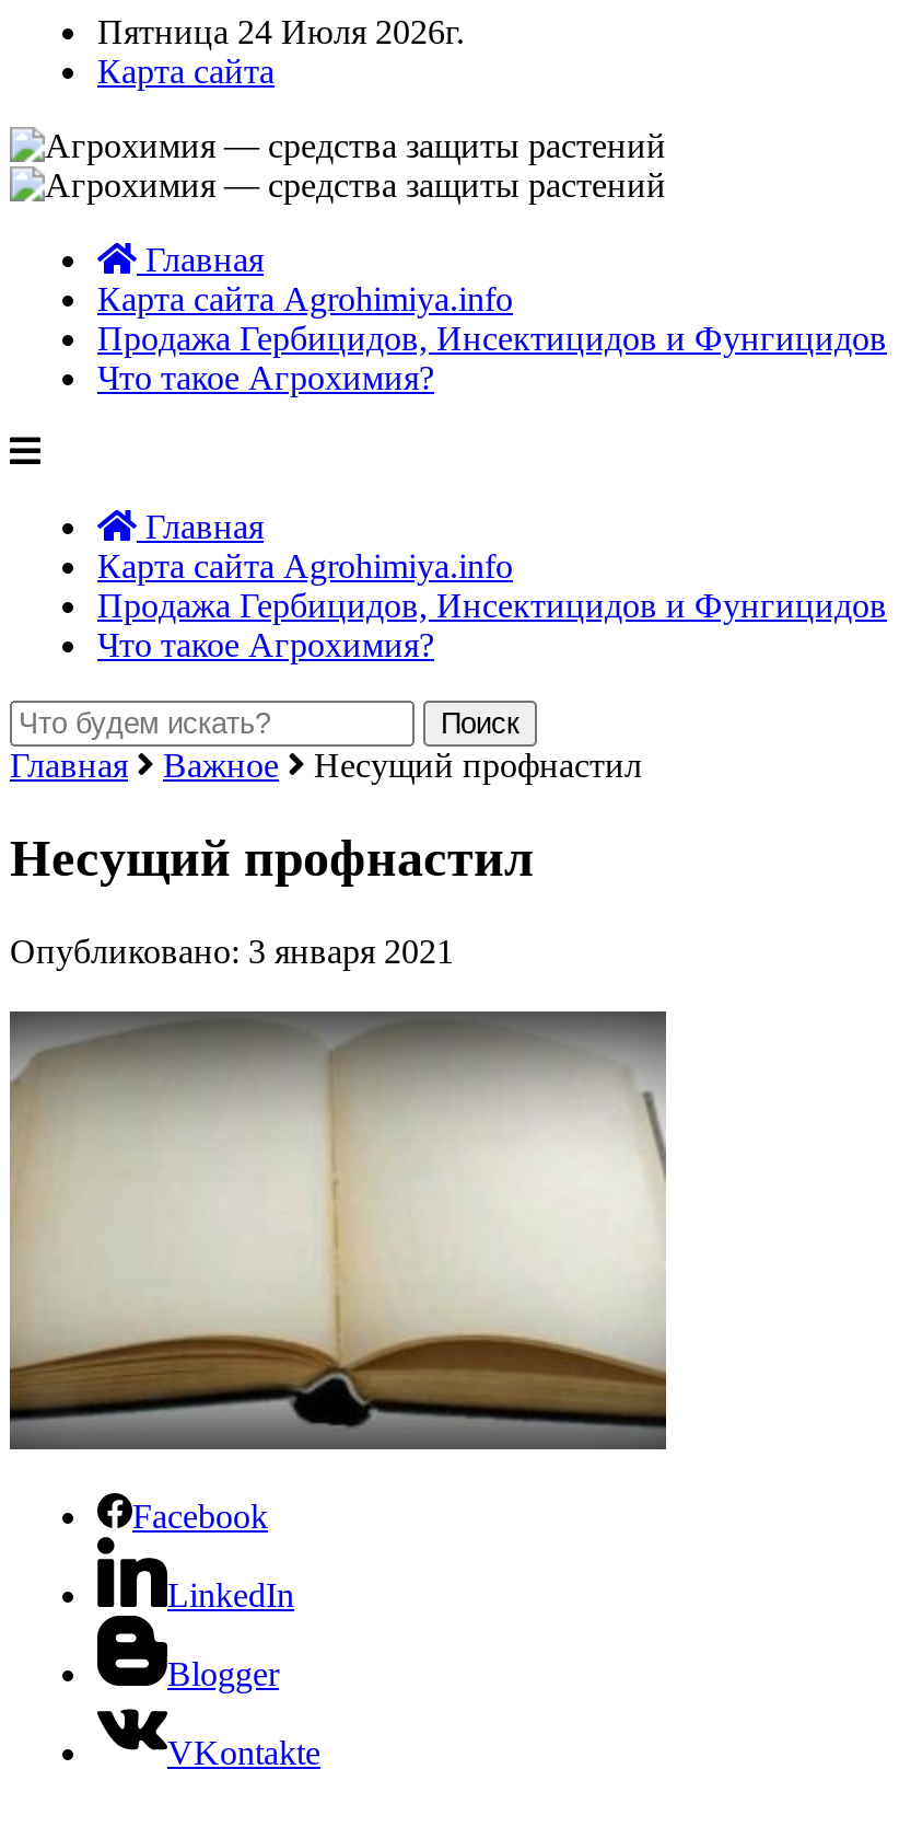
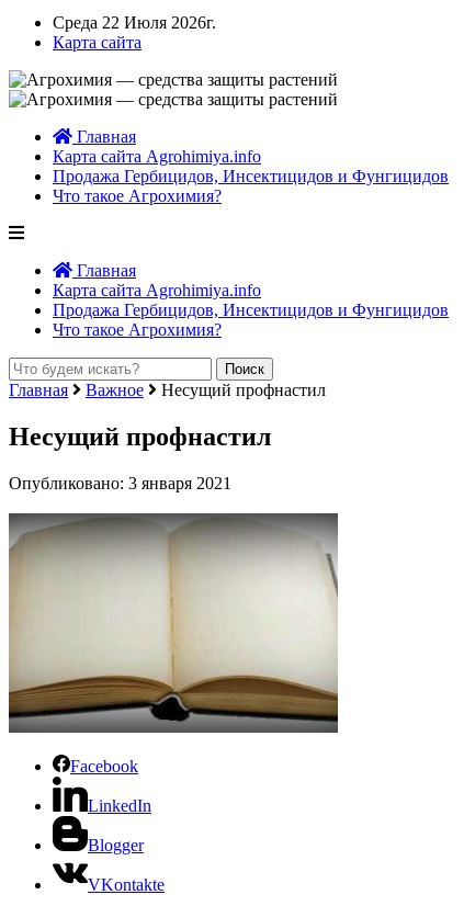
[97,13,465,50] Пятница 24 Июля 2026г. -> [53,13,216,32] Среда 22 Июля 2026г.

